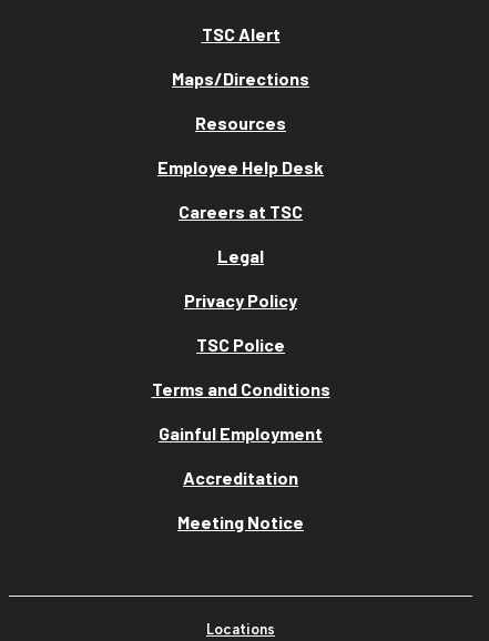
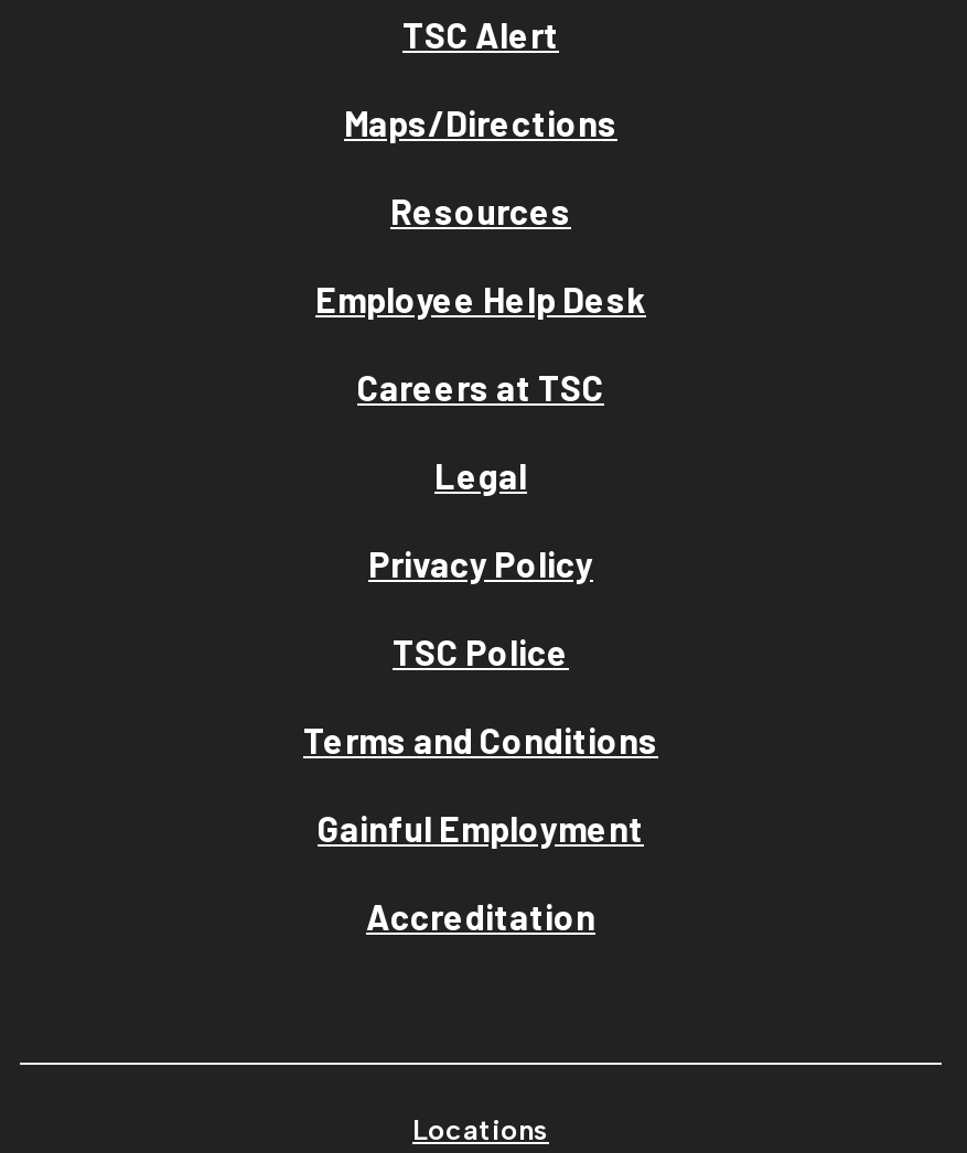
[177,511,304,532] Meeting Notice -> none

